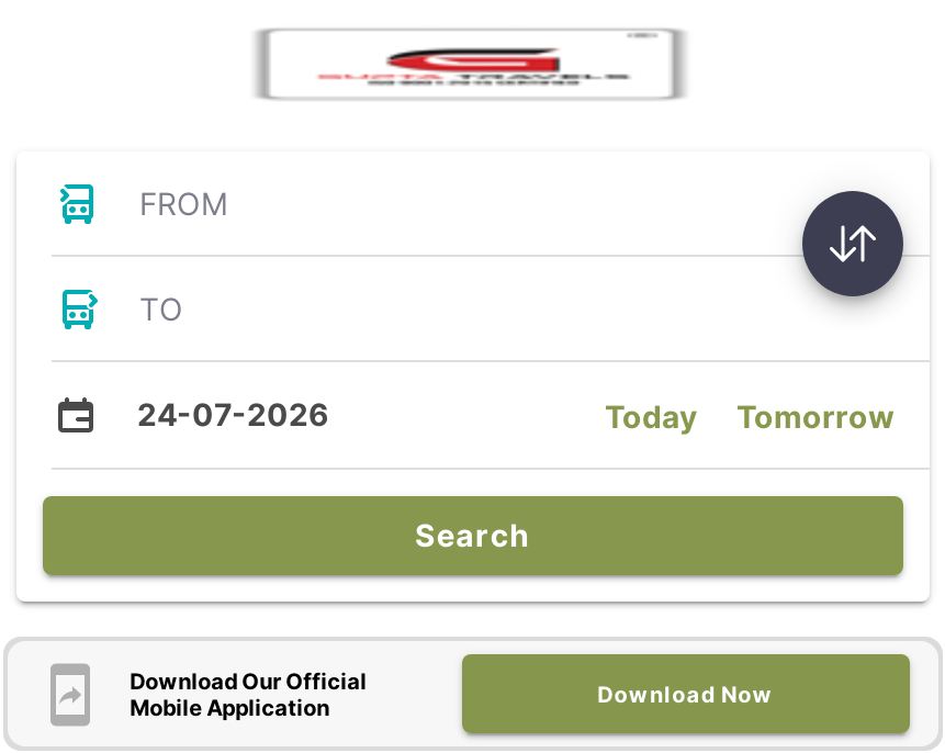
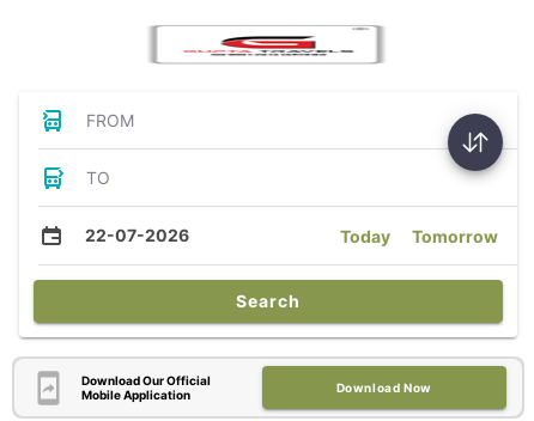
[137,395,328,432] 24-07-2026 -> [85,225,189,245] 22-07-2026

